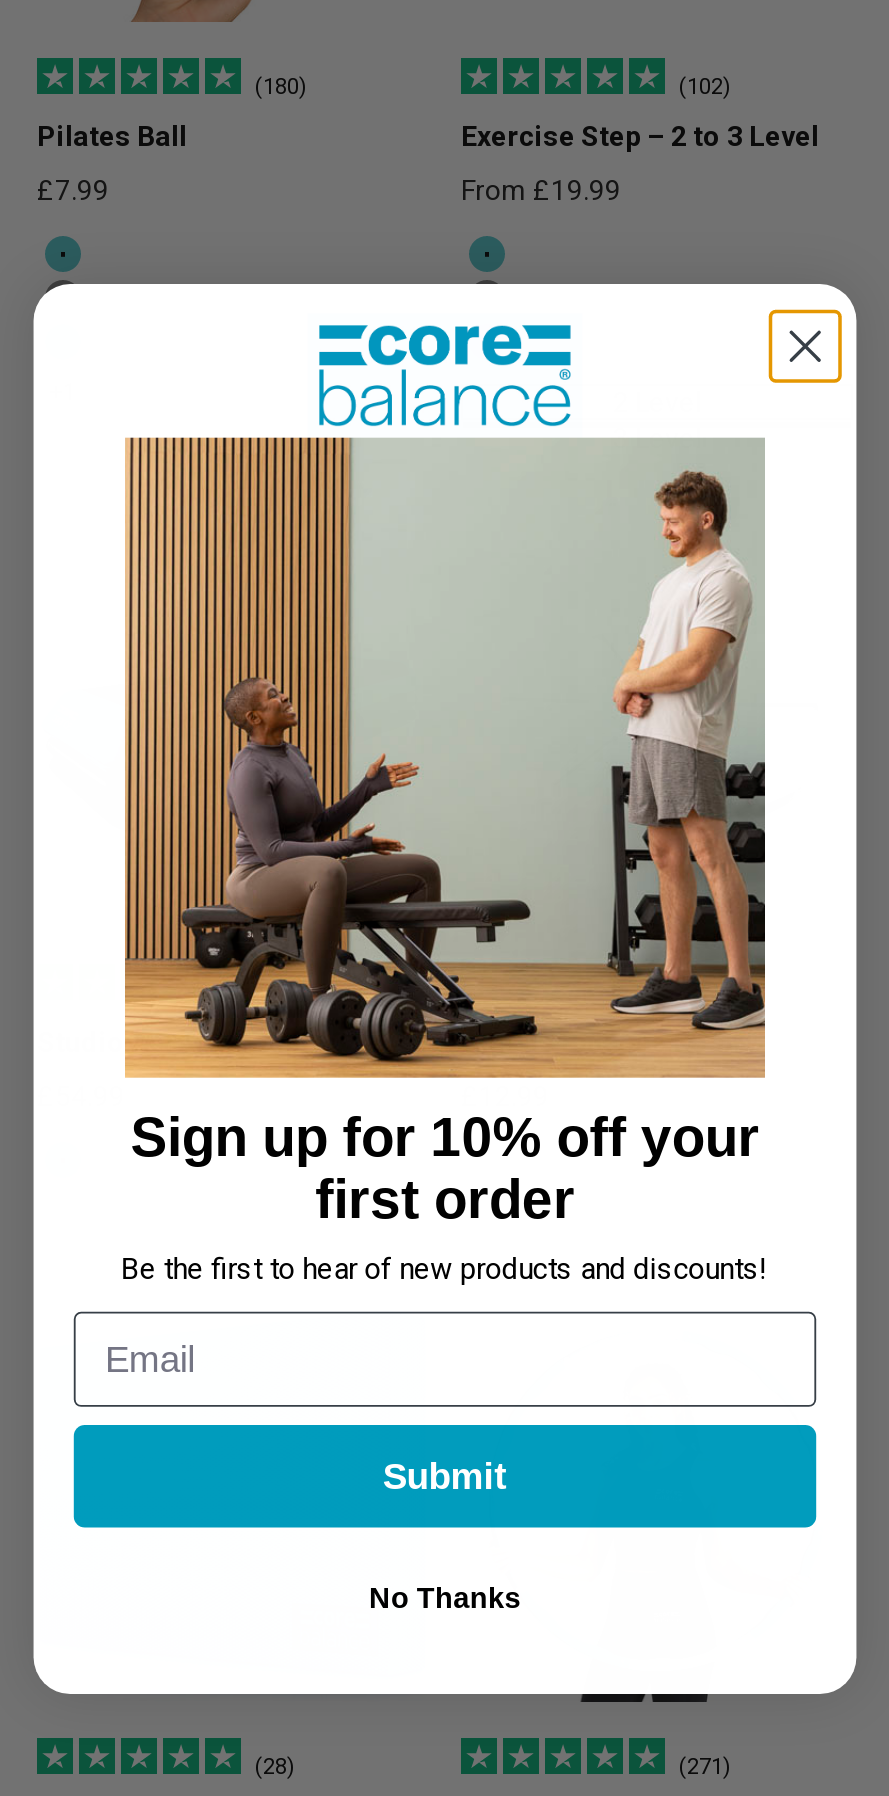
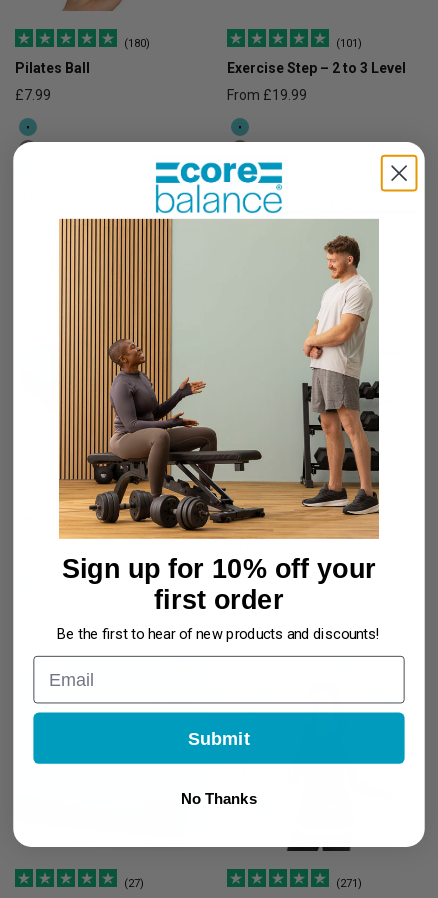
[679,75,731,101] (102) -> [336,37,362,50] (101)
[255,1755,295,1781] (28) -> [124,877,144,890] (27)

